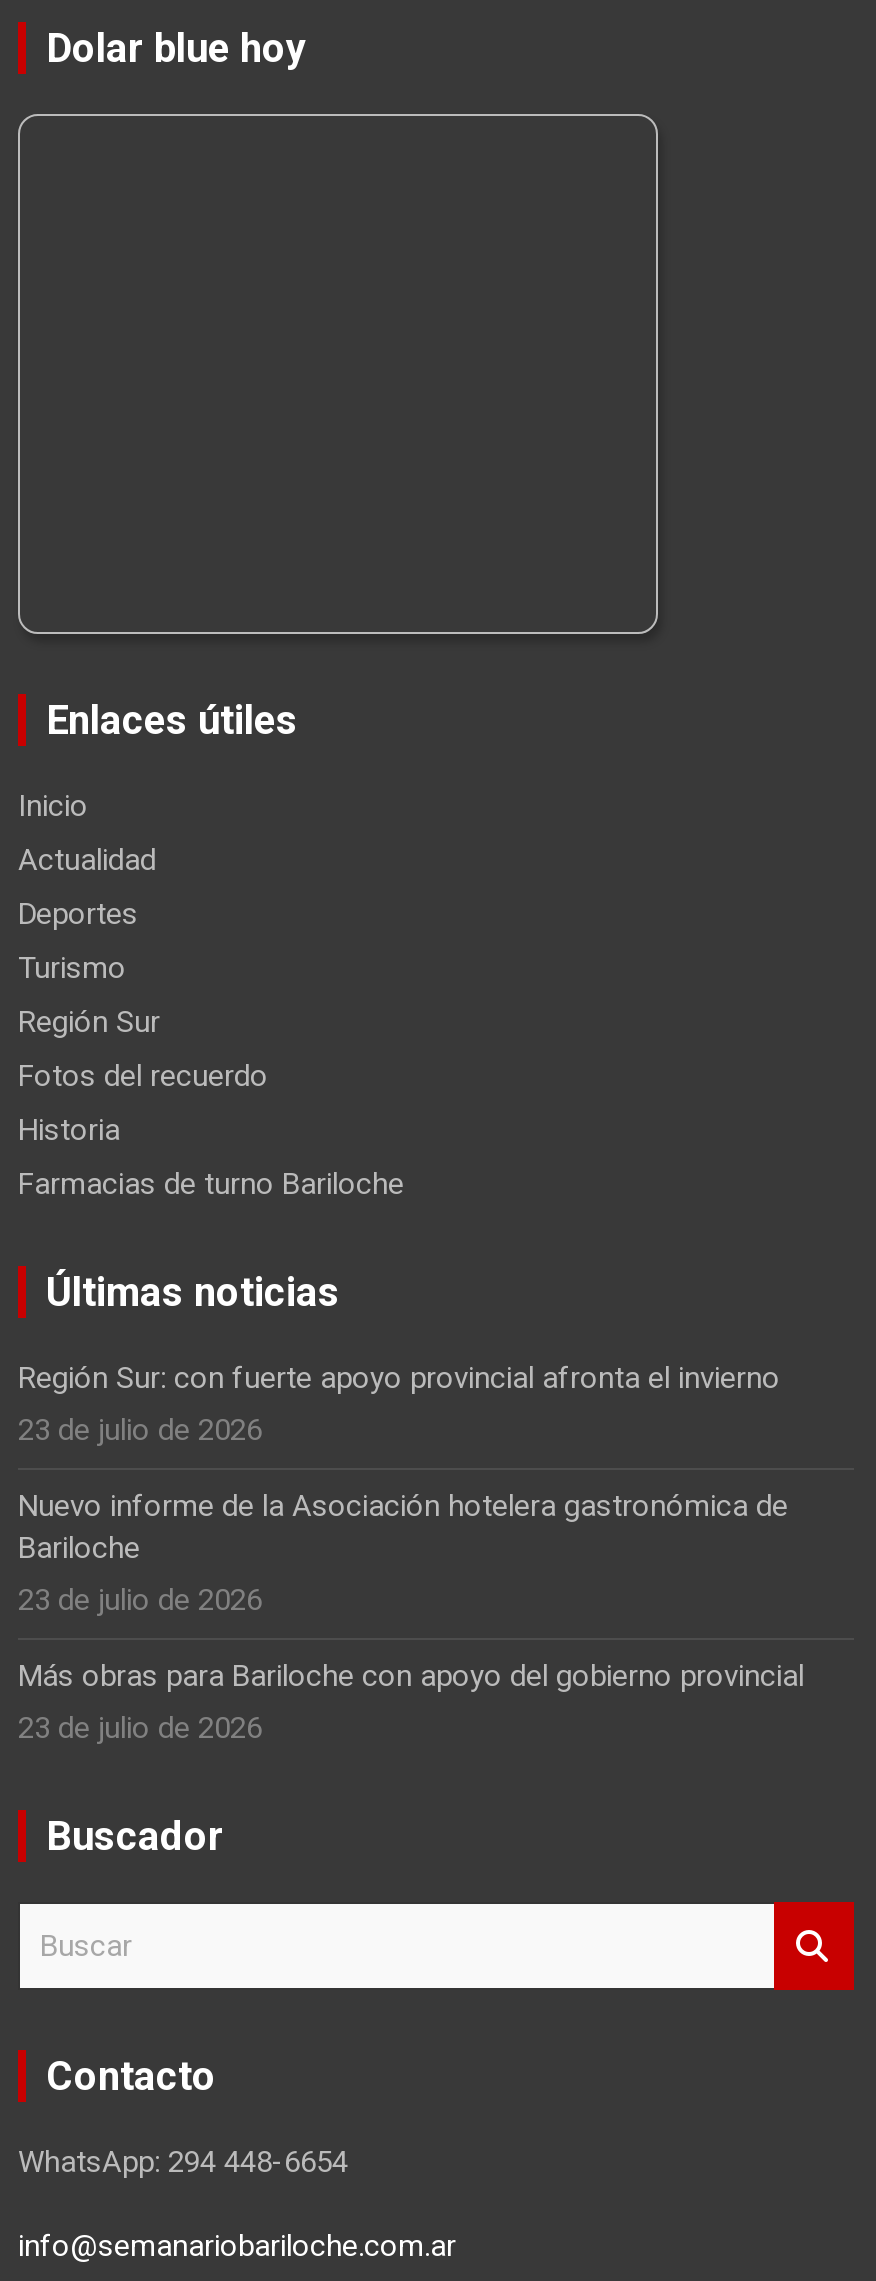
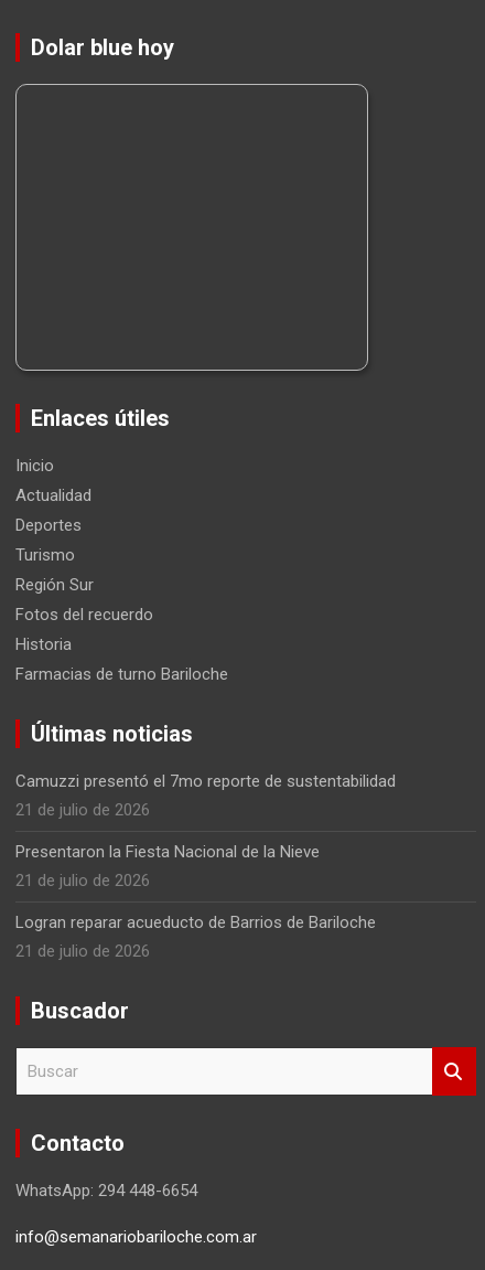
[18,1360,780,1448] Región Sur: con fuerte apoyo provincial afronta el invierno | 23 de julio de 2026 -> [15,771,396,820] Camuzzi presentó el 7mo reporte de sustentabilidad | 21 de julio de 2026
[18,1488,788,1618] Nuevo informe de la Asociación hotelera gastronómica de | Bariloche | 23 de julio de 2026 -> [15,842,320,891] Presentaron la Fiesta Nacional de la Nieve | 21 de julio de 2026
[18,1658,804,1746] Más obras para Bariloche con apoyo del gobierno provincial | 23 de julio de 2026 -> [15,913,376,961] Logran reparar acueducto de Barrios de Bariloche | 21 de julio de 2026

